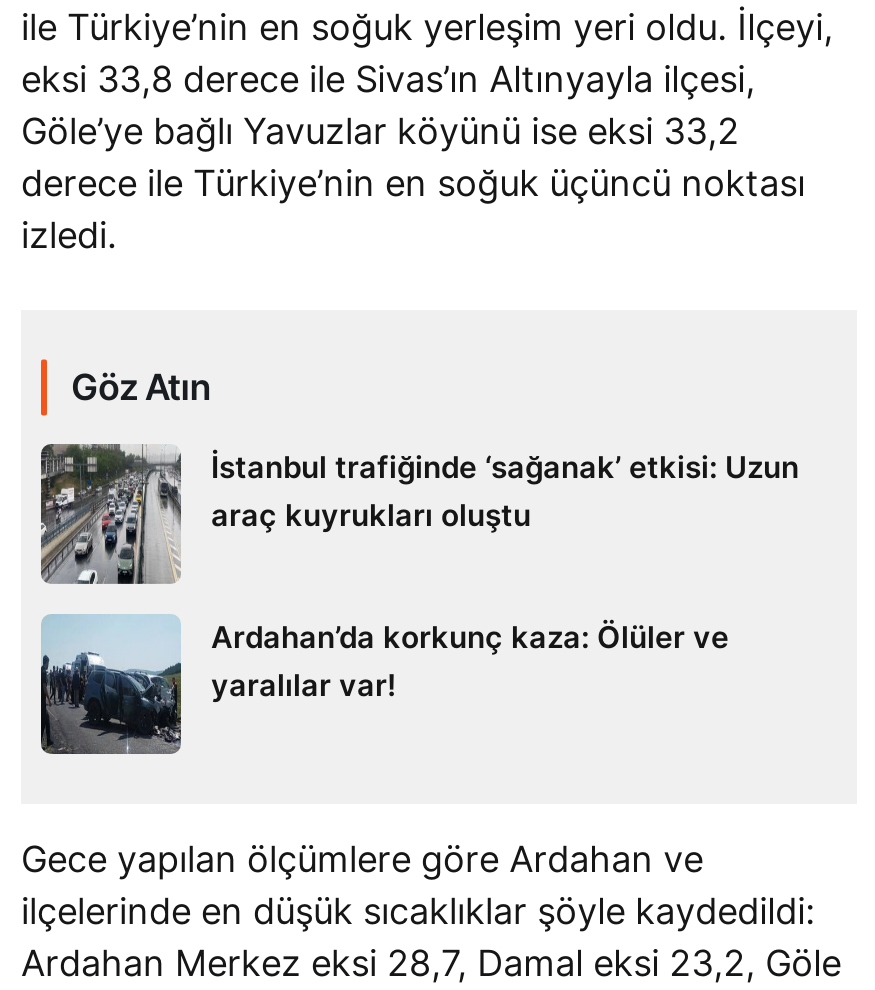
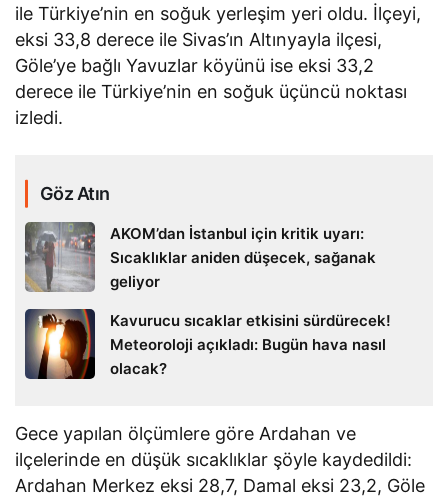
[41,444,799,584] [image] | İstanbul trafiğinde ‘sağanak’ etkisi: Uzun | araç kuyrukları oluştu -> [25,221,376,292] [image] | AKOM’dan İstanbul için kritik uyarı: | Sıcaklıklar aniden düşecek, sağanak | geliyor
[41,614,729,756] [image] | Ardahan’da korkunç kaza: Ölüler ve | yaralılar var! -> [24,308,391,380] [image] | Kavurucu sıcaklar etkisini sürdürecek! | Meteoroloji açıkladı: Bugün hava nasıl | olacak?

